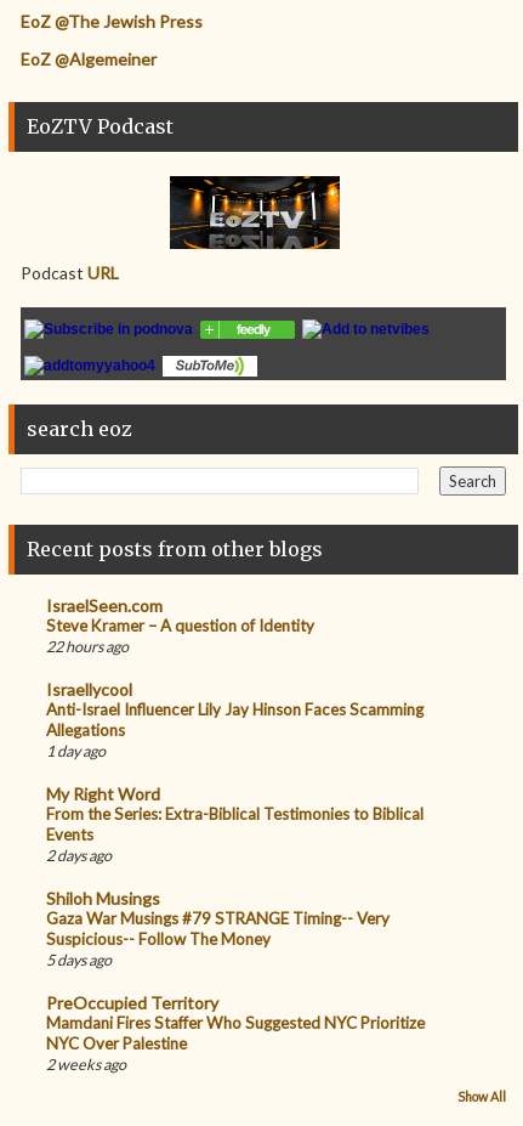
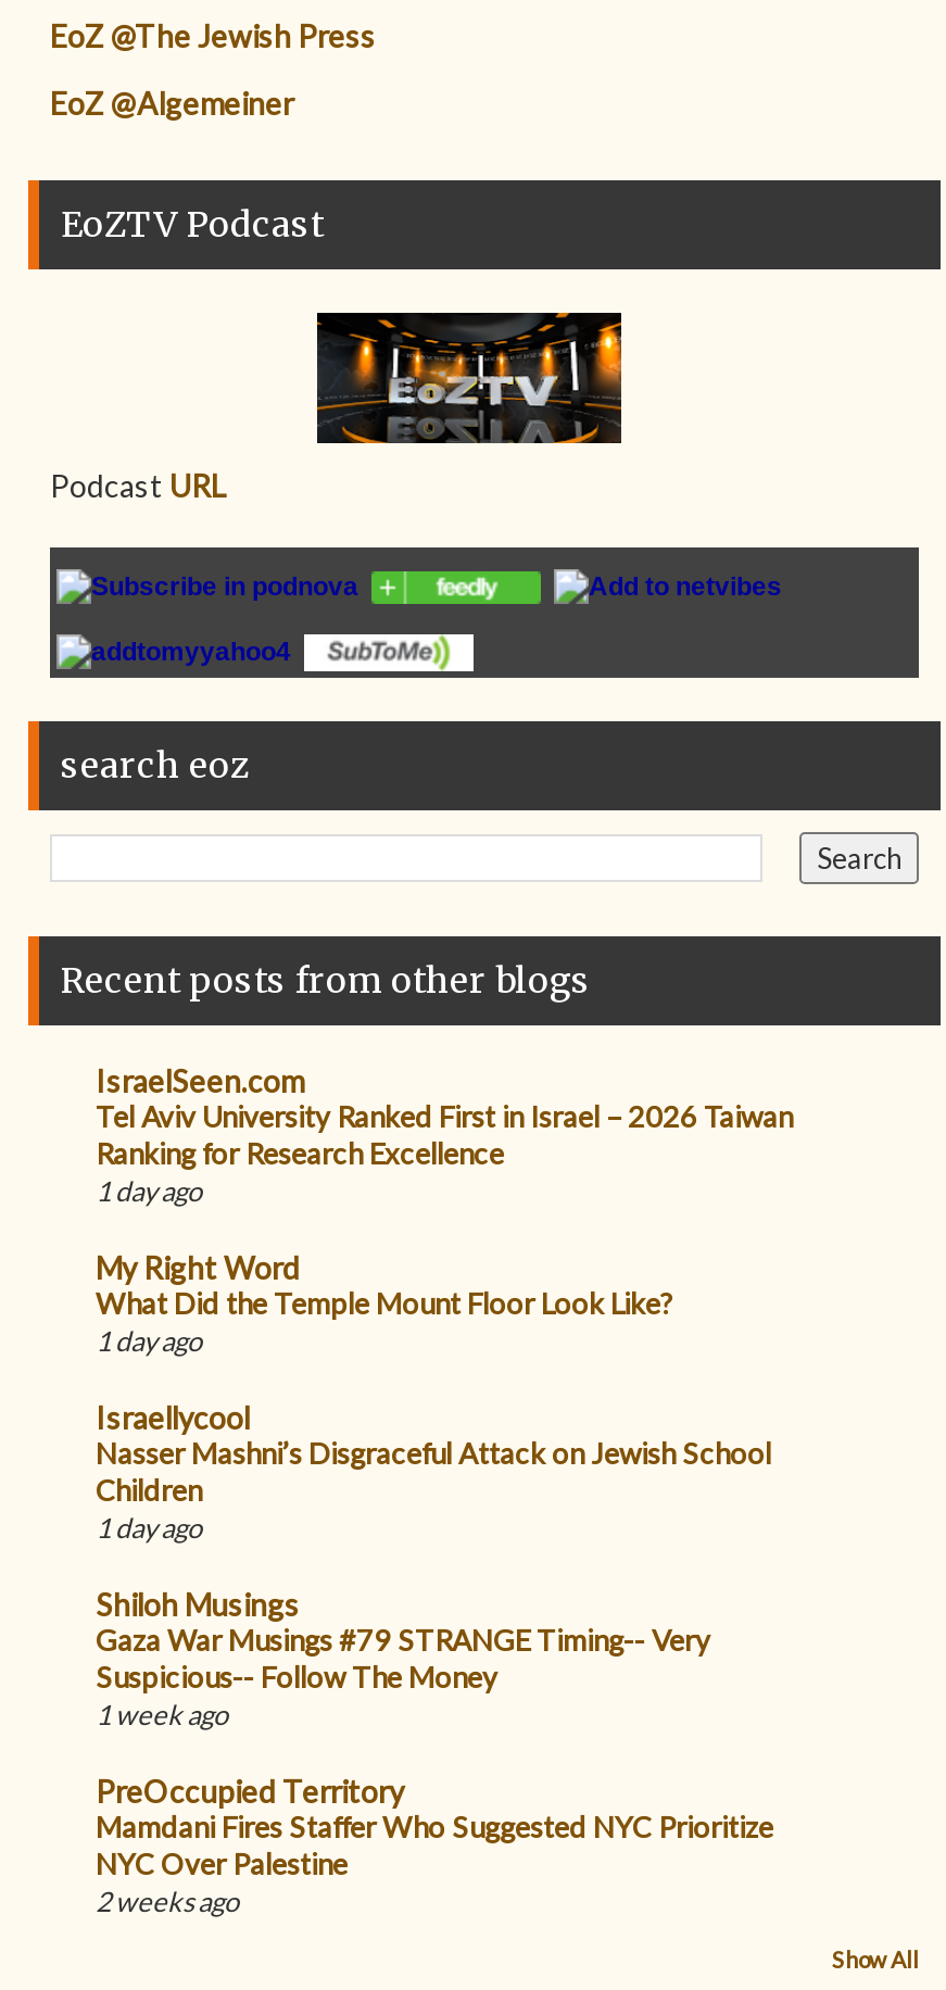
[46,615,423,739] Steve Kramer – A question of Identity | 22 hours ago | Anti-Israel Influencer Lily Jay Hinson Faces Scamming | Allegations -> [96,1098,793,1170] Tel Aviv University Ranked First in Israel – 2026 Taiwan | Ranking for Research Excellence
moved [46,678,132,699] -> [96,1398,250,1435]: Israellycool
moved [46,742,160,804] -> [96,1174,300,1285]: 1 day ago | My Right Word
[46,804,423,864] From the Series: Extra-Biblical Testimonies to Biblical | Events | 2 days ago -> [96,1285,771,1544] What Did the Temple Mount Floor Look Like? | 1 day ago | Nasser Mashni’s Disgraceful Attack on Jewish School | Children | 1 day ago
[46,950,112,969] 5 days ago -> [96,1698,228,1730] 1 week ago

